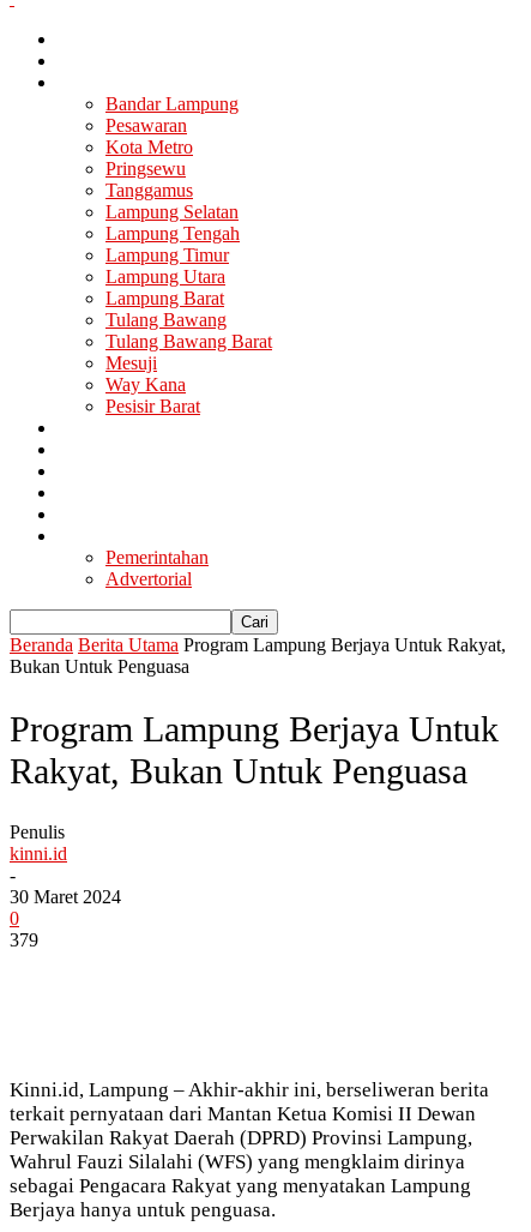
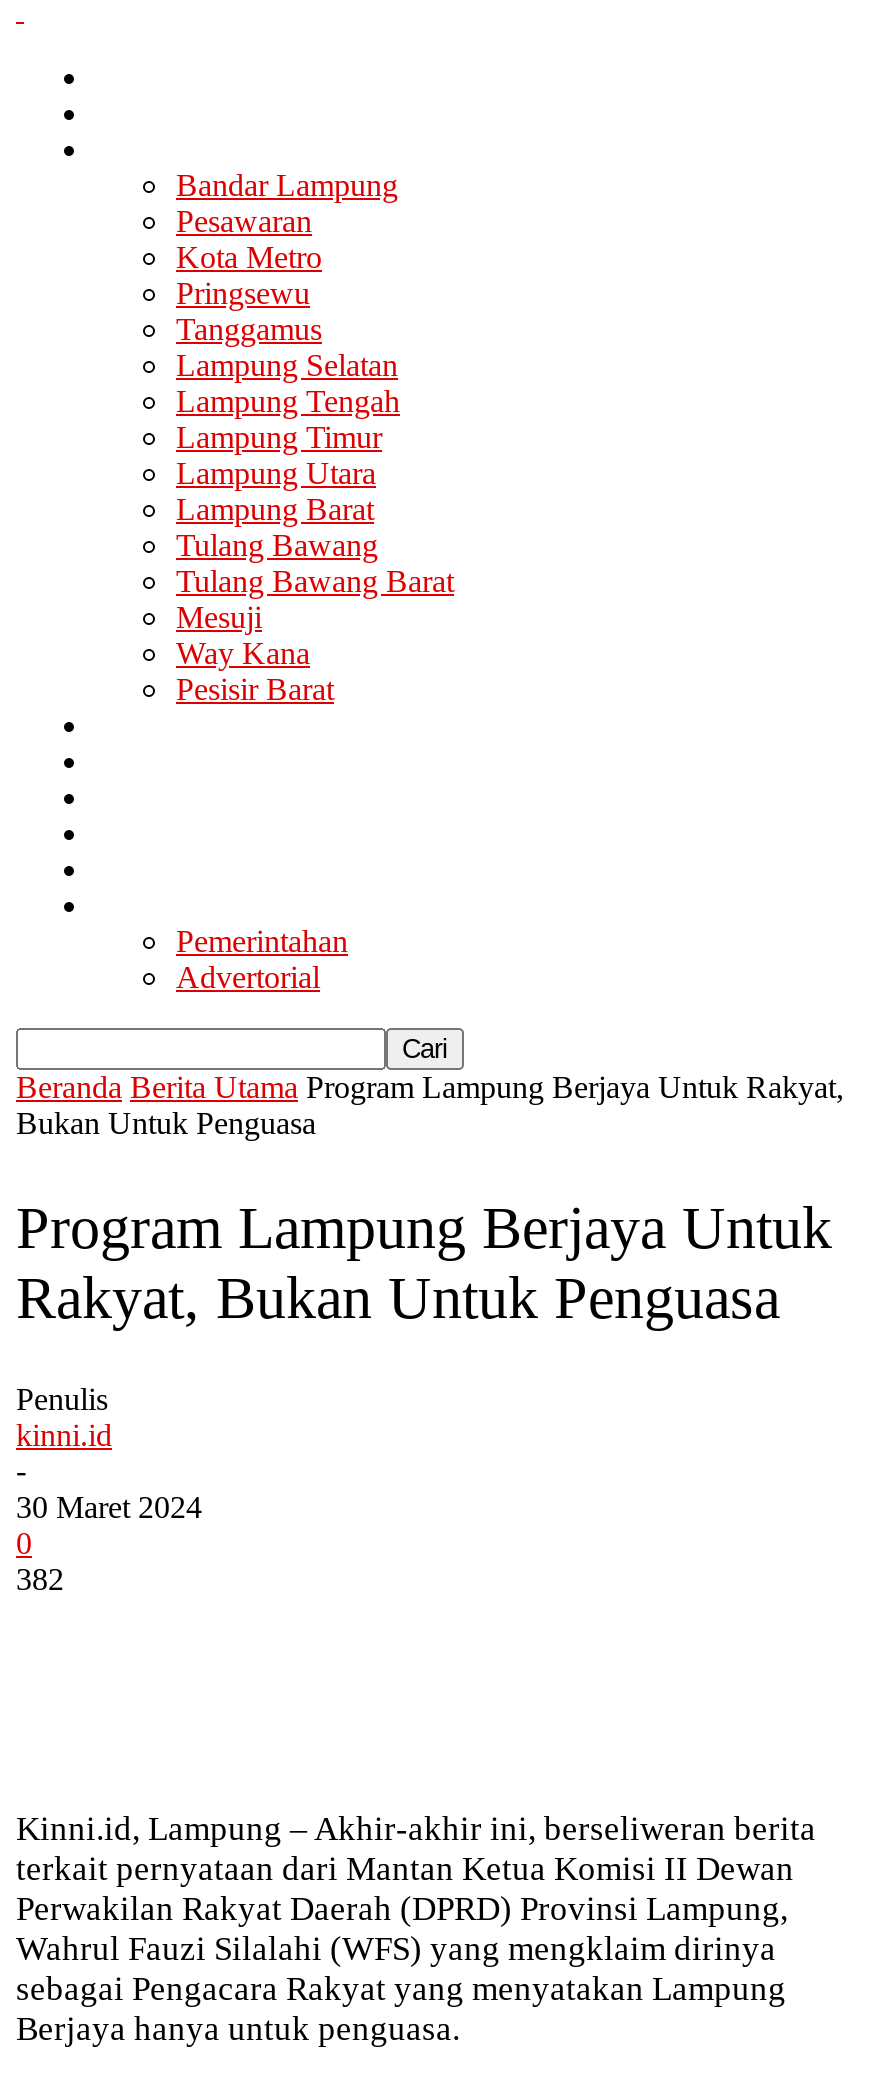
[10,929,38,950] 379 -> [16,1562,64,1596] 382

